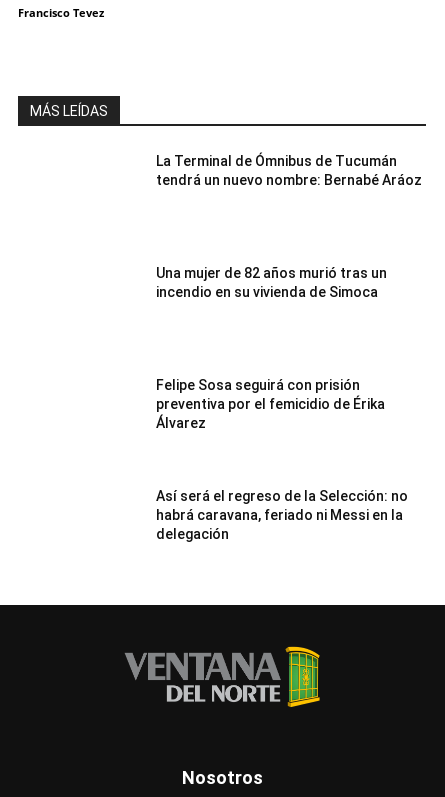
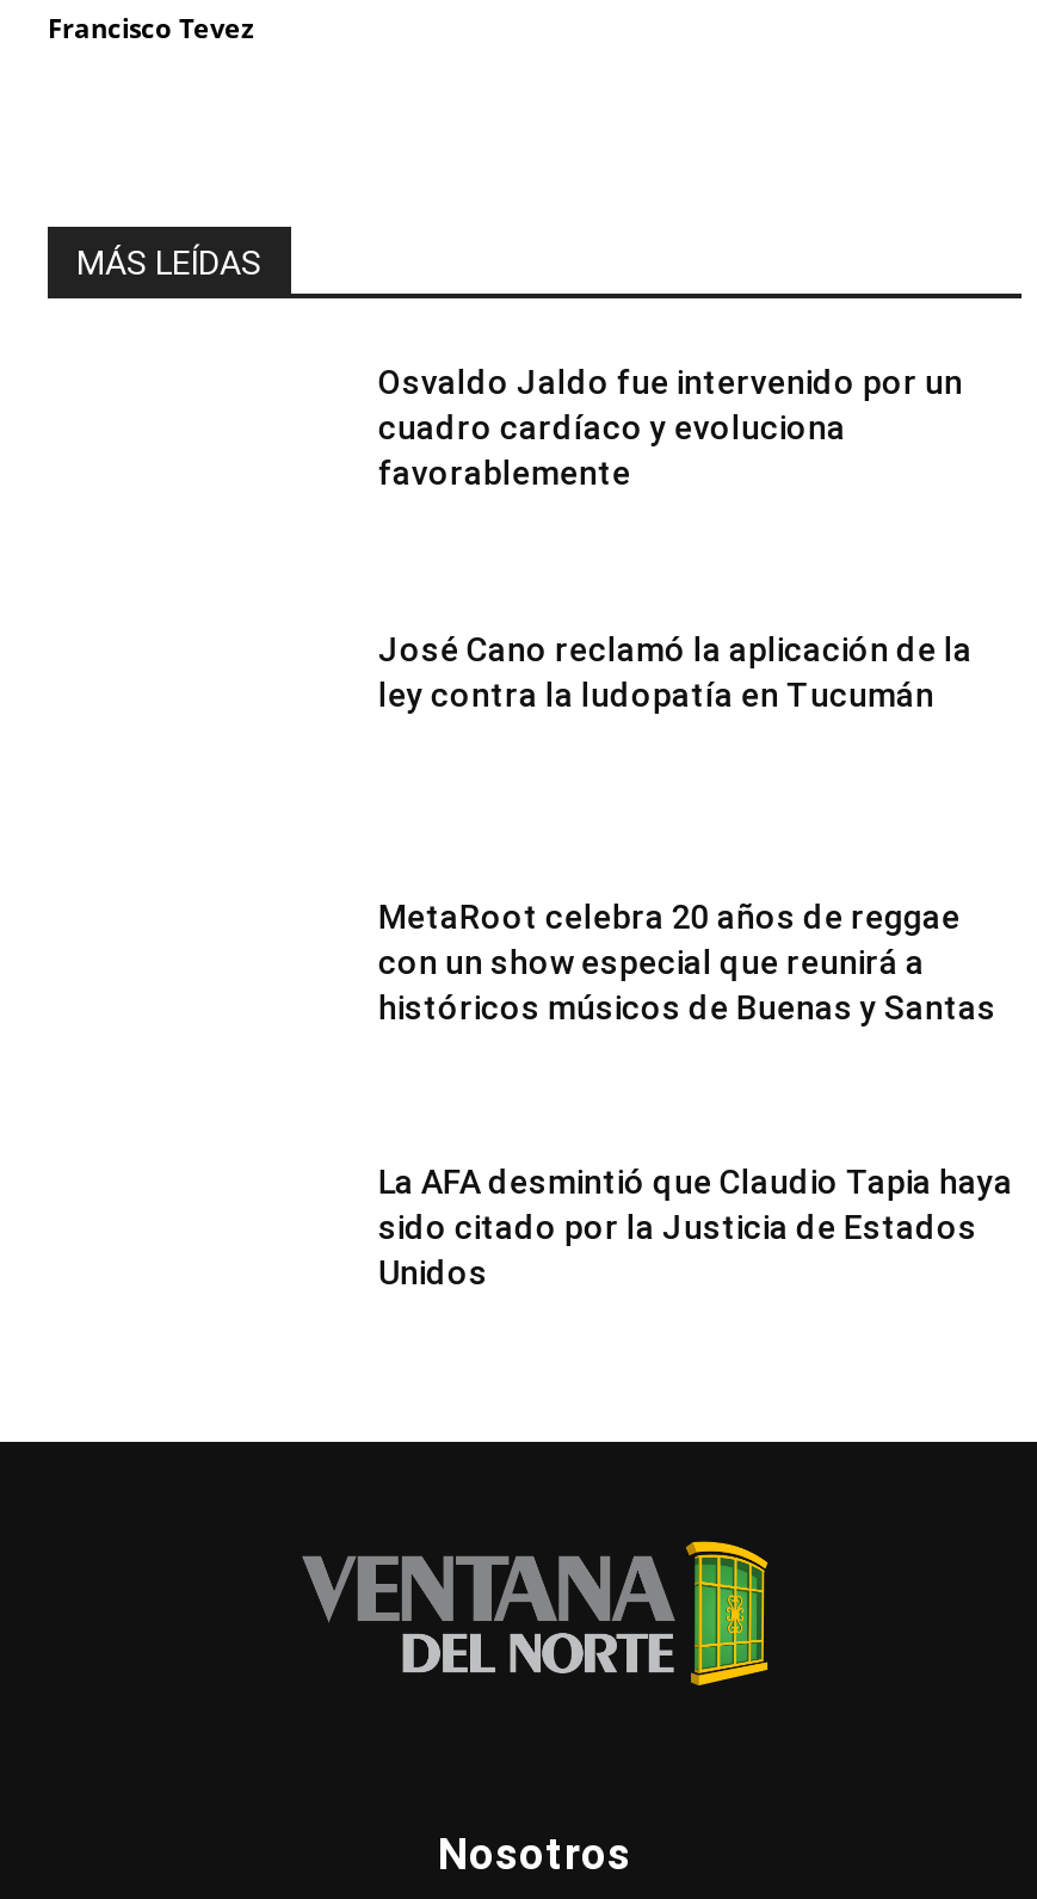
[156,153,422,188] La Terminal de Ómnibus de Tucumán | tendrá un nuevo nombre: Bernabé Aráoz -> [378,364,963,493] Osvaldo Jaldo fue intervenido por un | cuadro cardíaco y evoluciona | favorablemente
[156,265,387,300] Una mujer de 82 años murió tras un | incendio en su vivienda de Simoca -> [378,630,972,714] José Cano reclamó la aplicación de la | ley contra la ludopatía en Tucumán
[156,377,385,431] Felipe Sosa seguirá con prisión | preventiva por el femicidio de Érika | Álvarez -> [378,897,996,1026] MetaRoot celebra 20 años de reggae | con un show especial que reunirá a | históricos músicos de Buenas y Santas
[156,488,408,542] Así será el regreso de la Selección: no | habrá caravana, feriado ni Messi en la | delegación -> [378,1164,1013,1292] La AFA desmintió que Claudio Tapia haya | sido citado por la Justicia de Estados | Unidos

